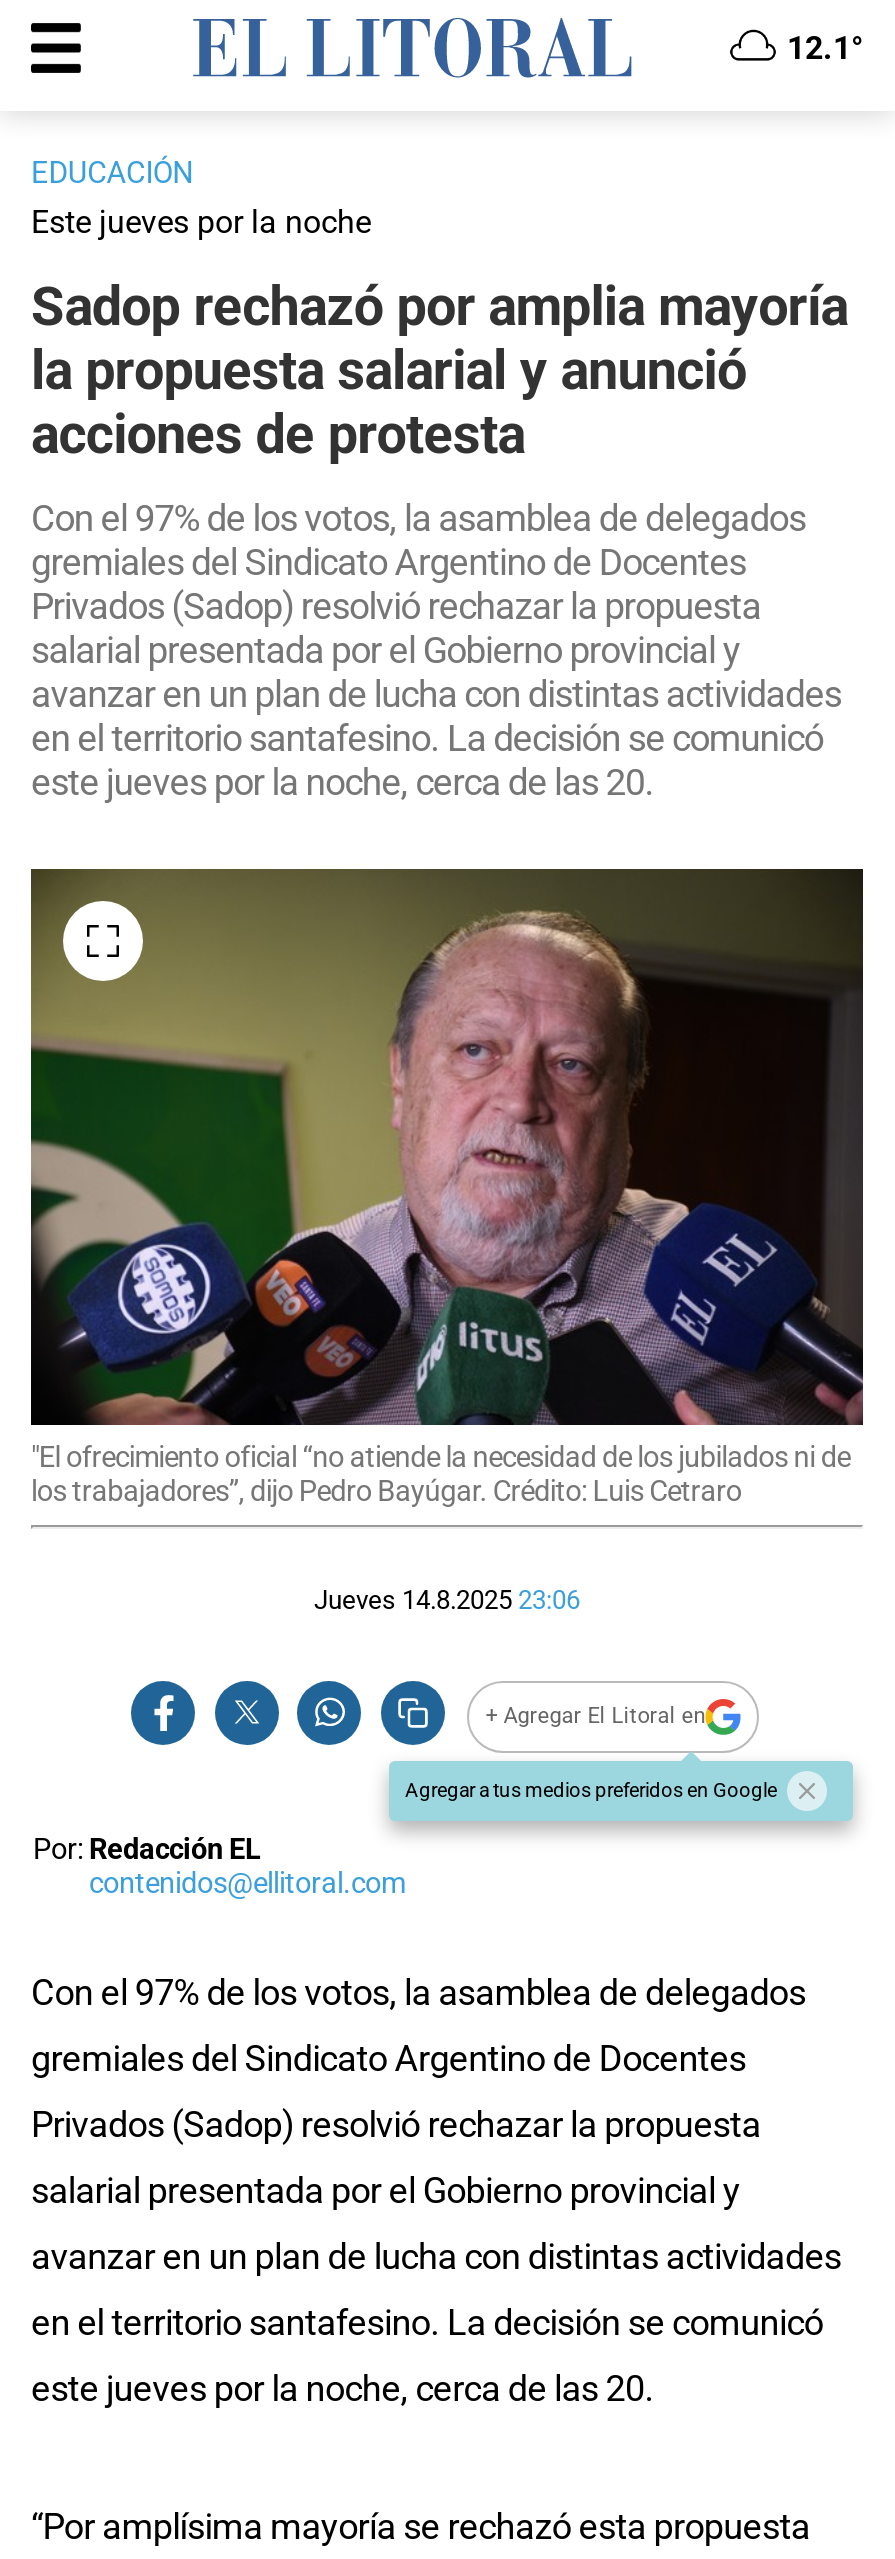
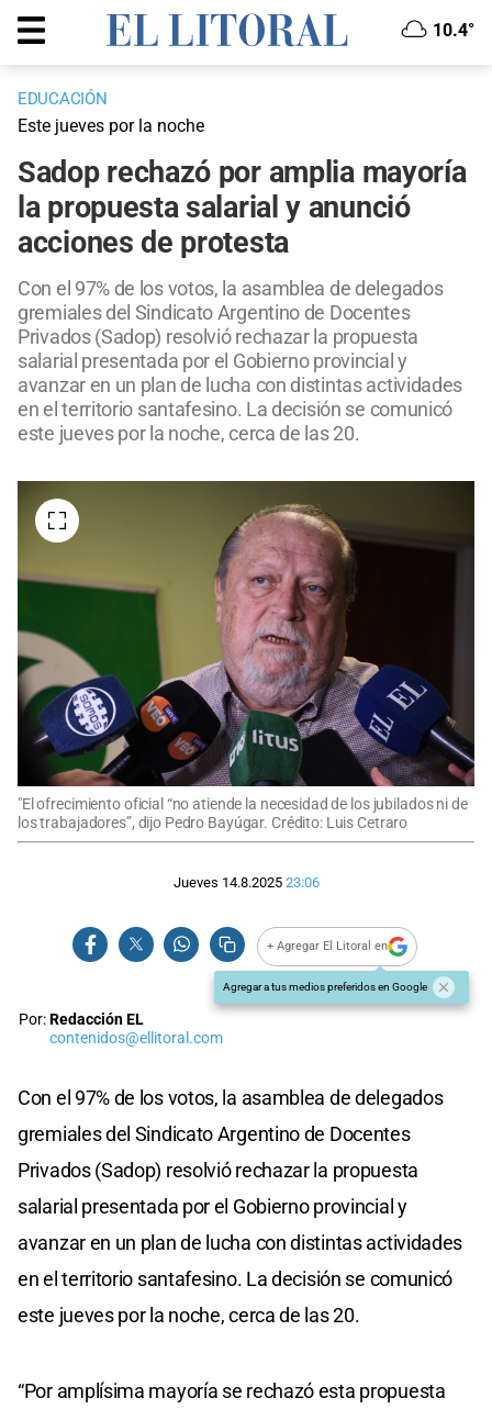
[787,28,863,66] 12.1° -> [433,19,474,40] 10.4°

